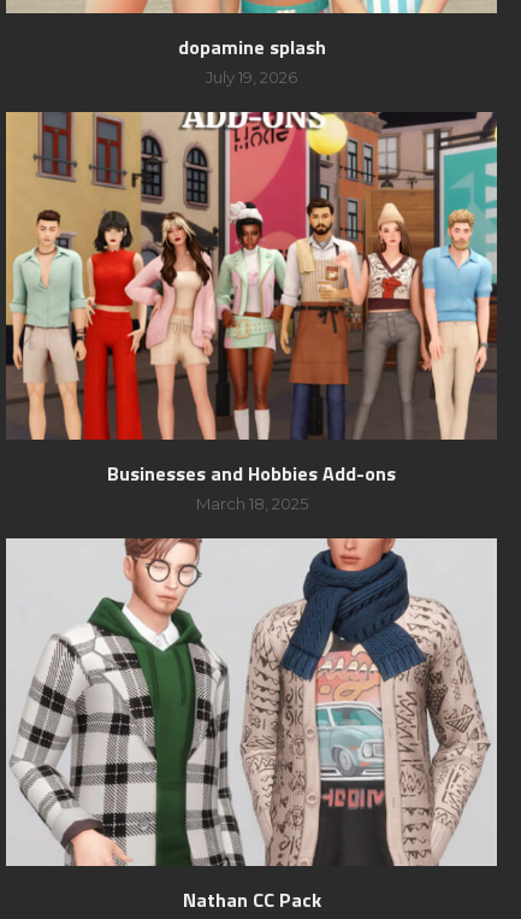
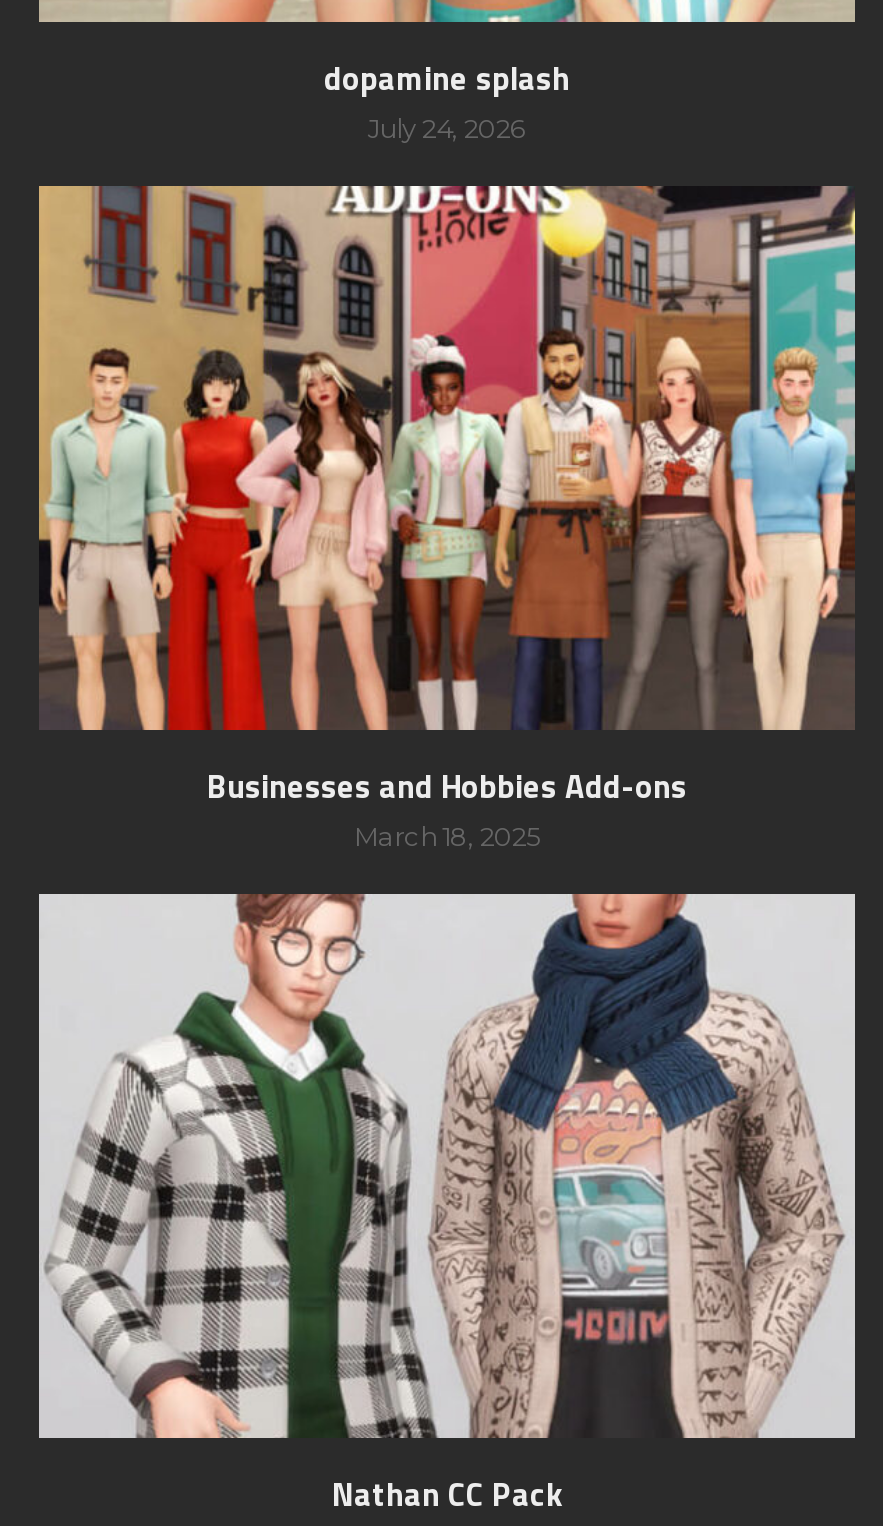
[206,68,297,87] July 19, 2026 -> [368,113,526,145] July 24, 2026

